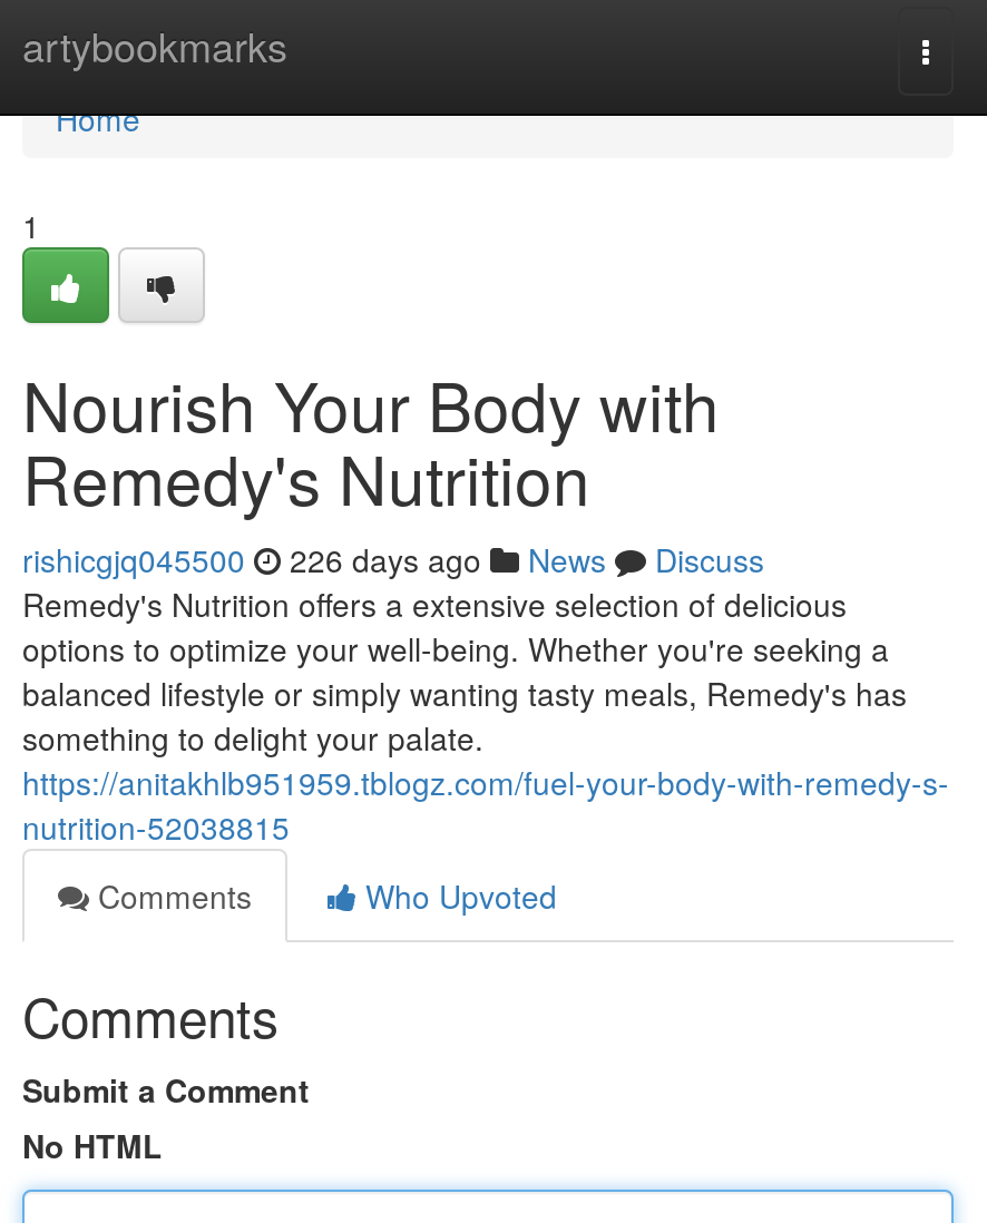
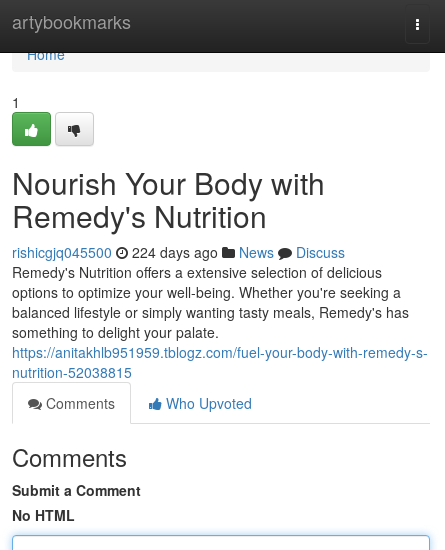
[22,537,764,581] rishicgjq045500 226 days ago News Discuss -> [12,242,345,262] rishicgjq045500 224 days ago News Discuss

